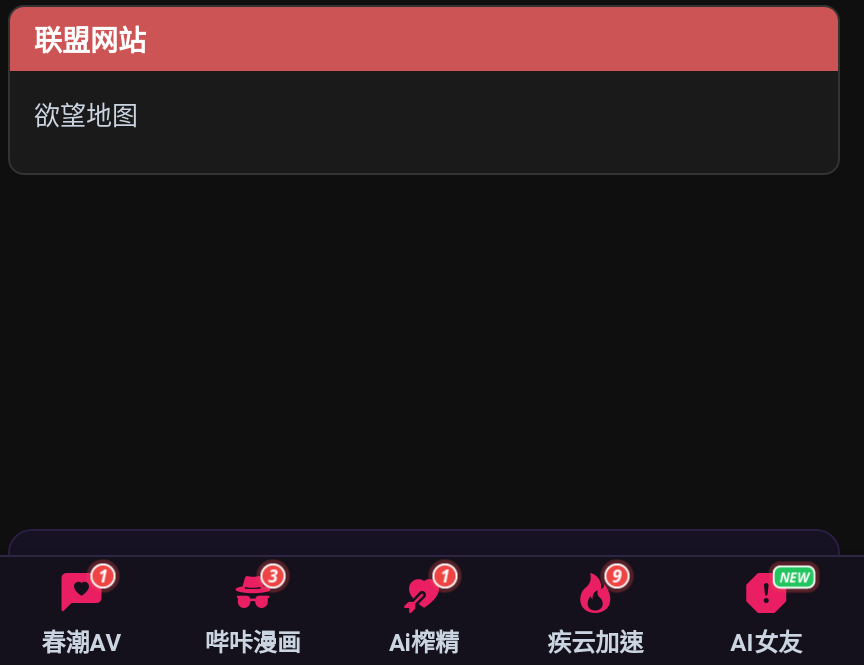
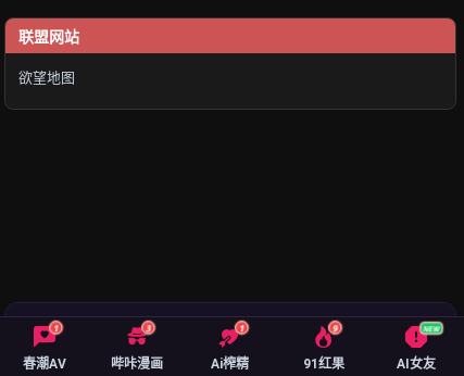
[547,629,643,657] 疾云加速 -> [303,356,344,372] 91红果

